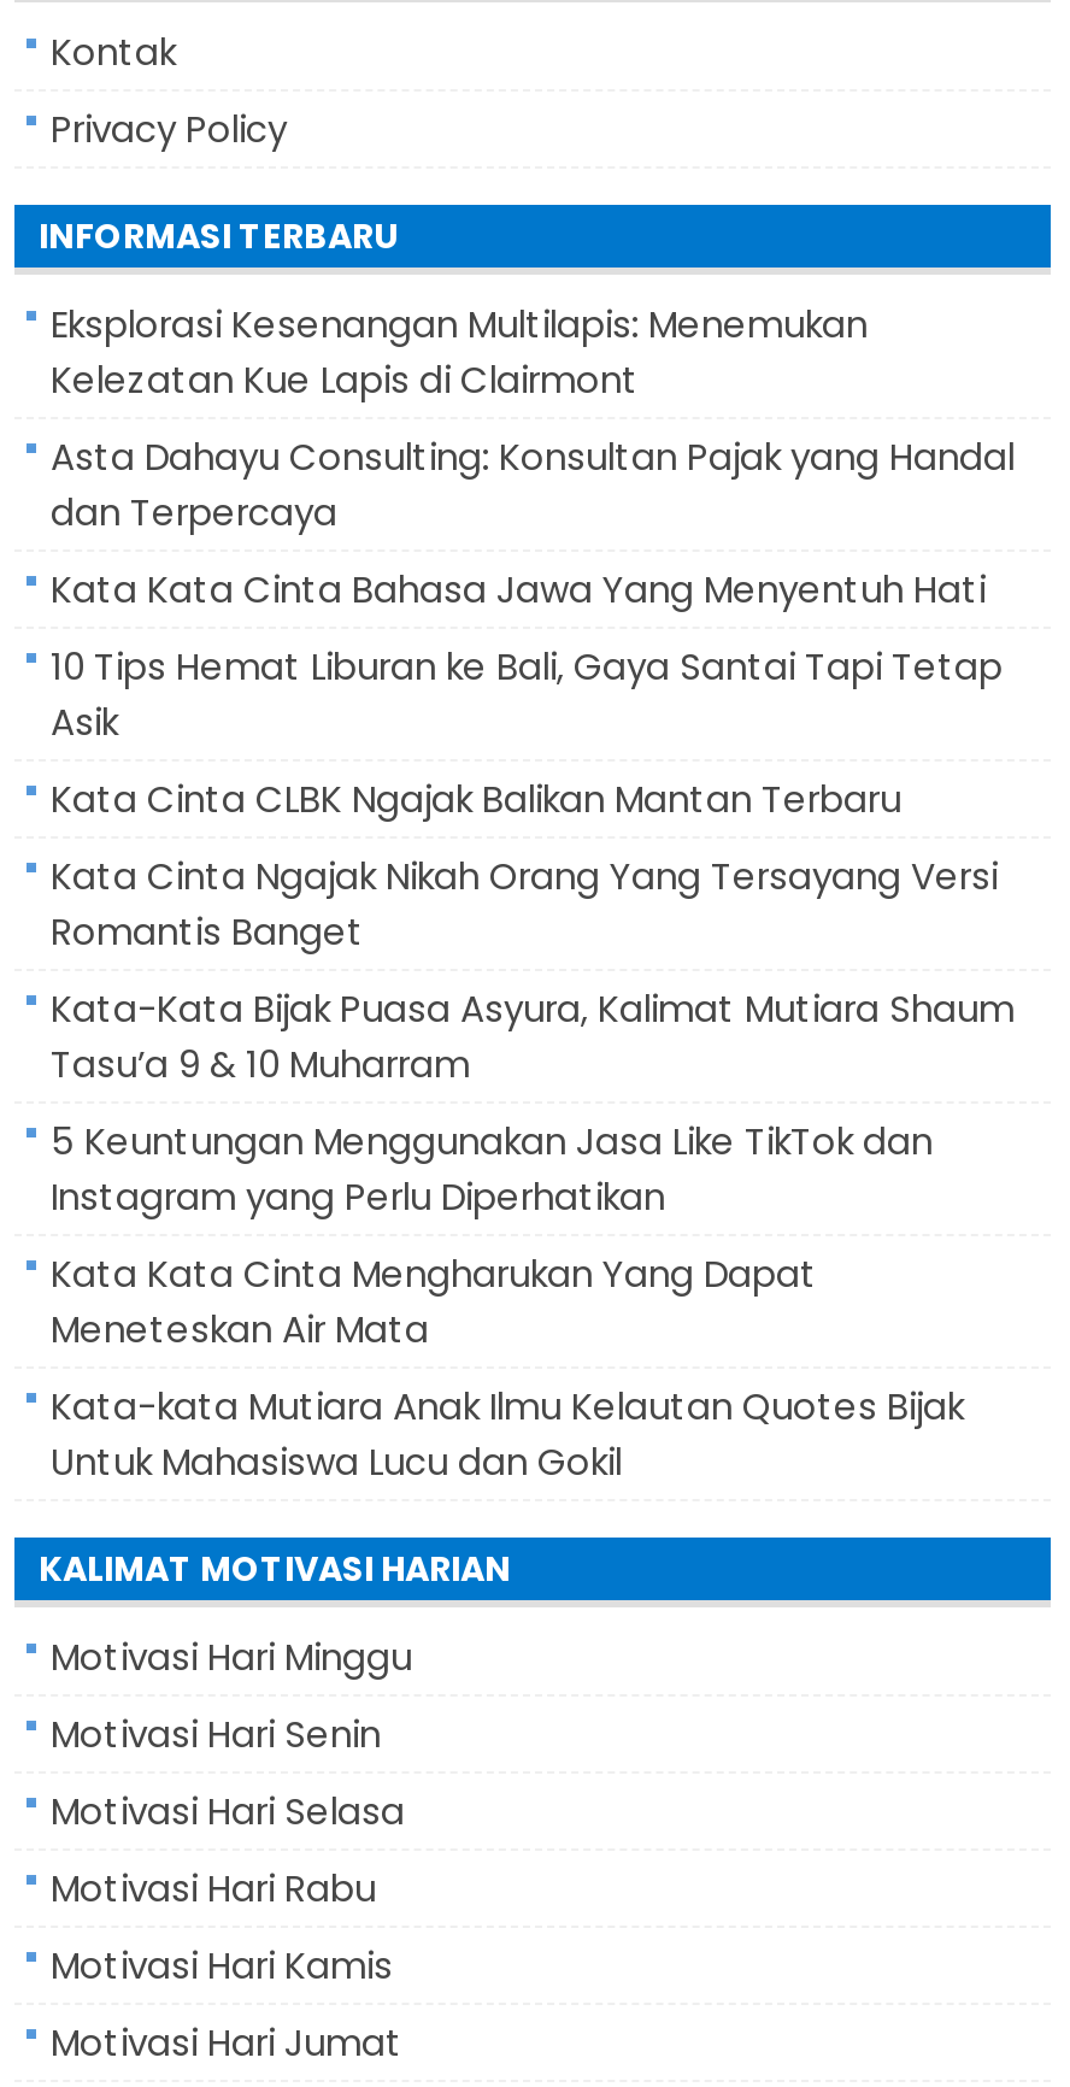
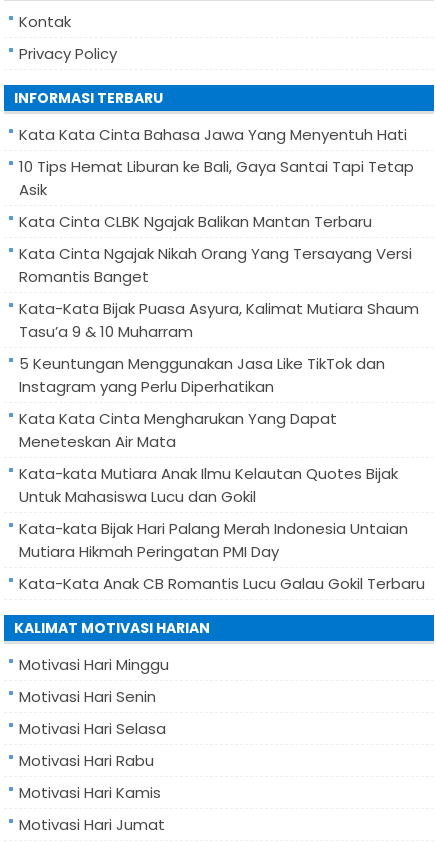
[51,299,1015,537] Eksplorasi Kesenangan Multilapis: Menemukan | Kelezatan Kue Lapis di Clairmont | Asta Dahayu Consulting: Konsultan Pajak yang Handal | dan Terpercaya -> none
moved [51,564,1015,1487] -> [19,124,419,507]: Kata Kata Cinta Bahasa Jawa Yang Menyentuh Hati | 10 Tips Hemat Liburan ke Bali, Gaya Santai Tapi Tetap | Asik | ... | Kata-kata Mutiara Anak Ilmu Kelautan Quotes Bijak | Untuk Mahasiswa Lucu dan Gokil
none -> [19,518,425,594] Kata-kata Bijak Hari Palang Merah Indonesia Untaian | Mutiara Hikmah Peringatan PMI Day | Kata-Kata Anak CB Romantis Lucu Galau Gokil Terbaru

